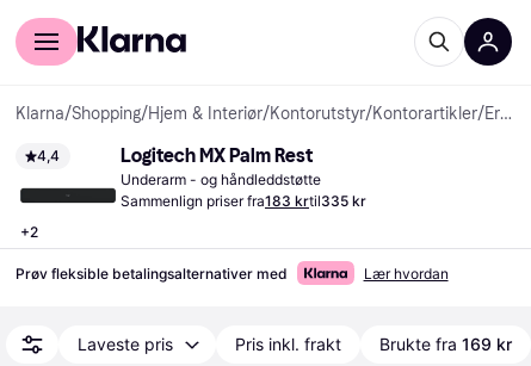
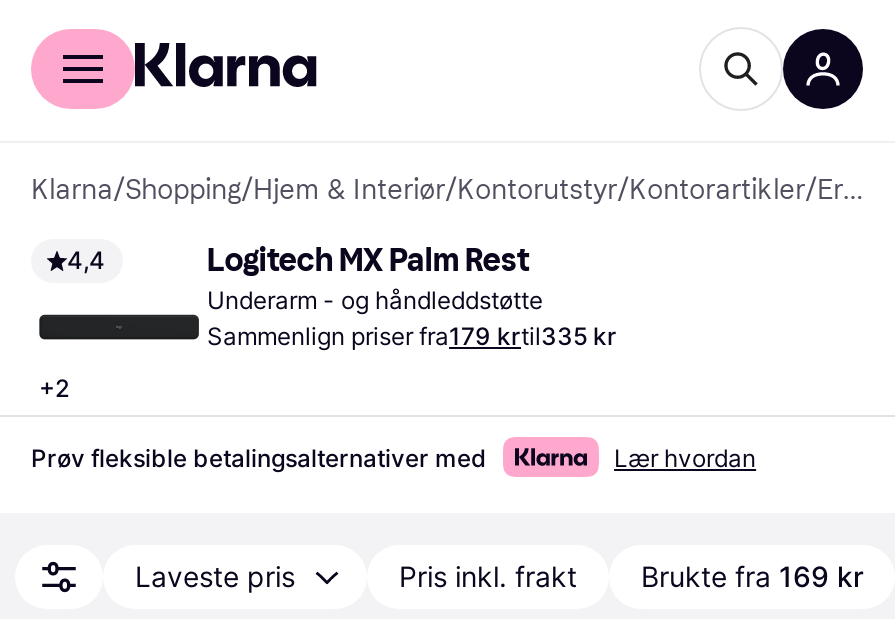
[121,192,366,210] Sammenlign priser fra183 krtil335 kr -> [207,321,617,351] Sammenlign priser fra179 krtil335 kr

